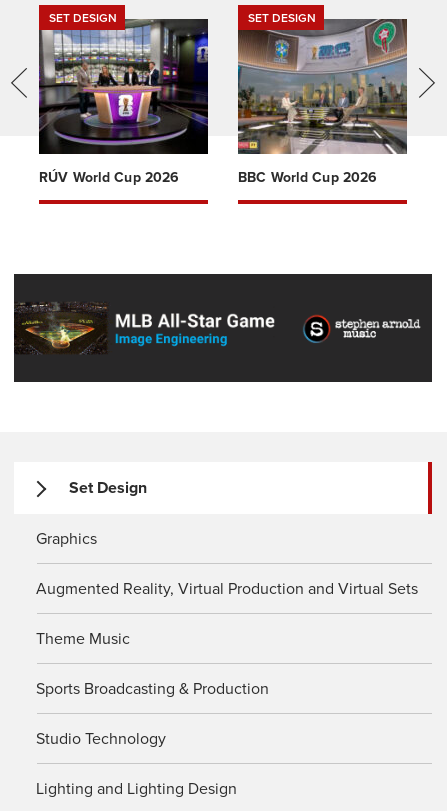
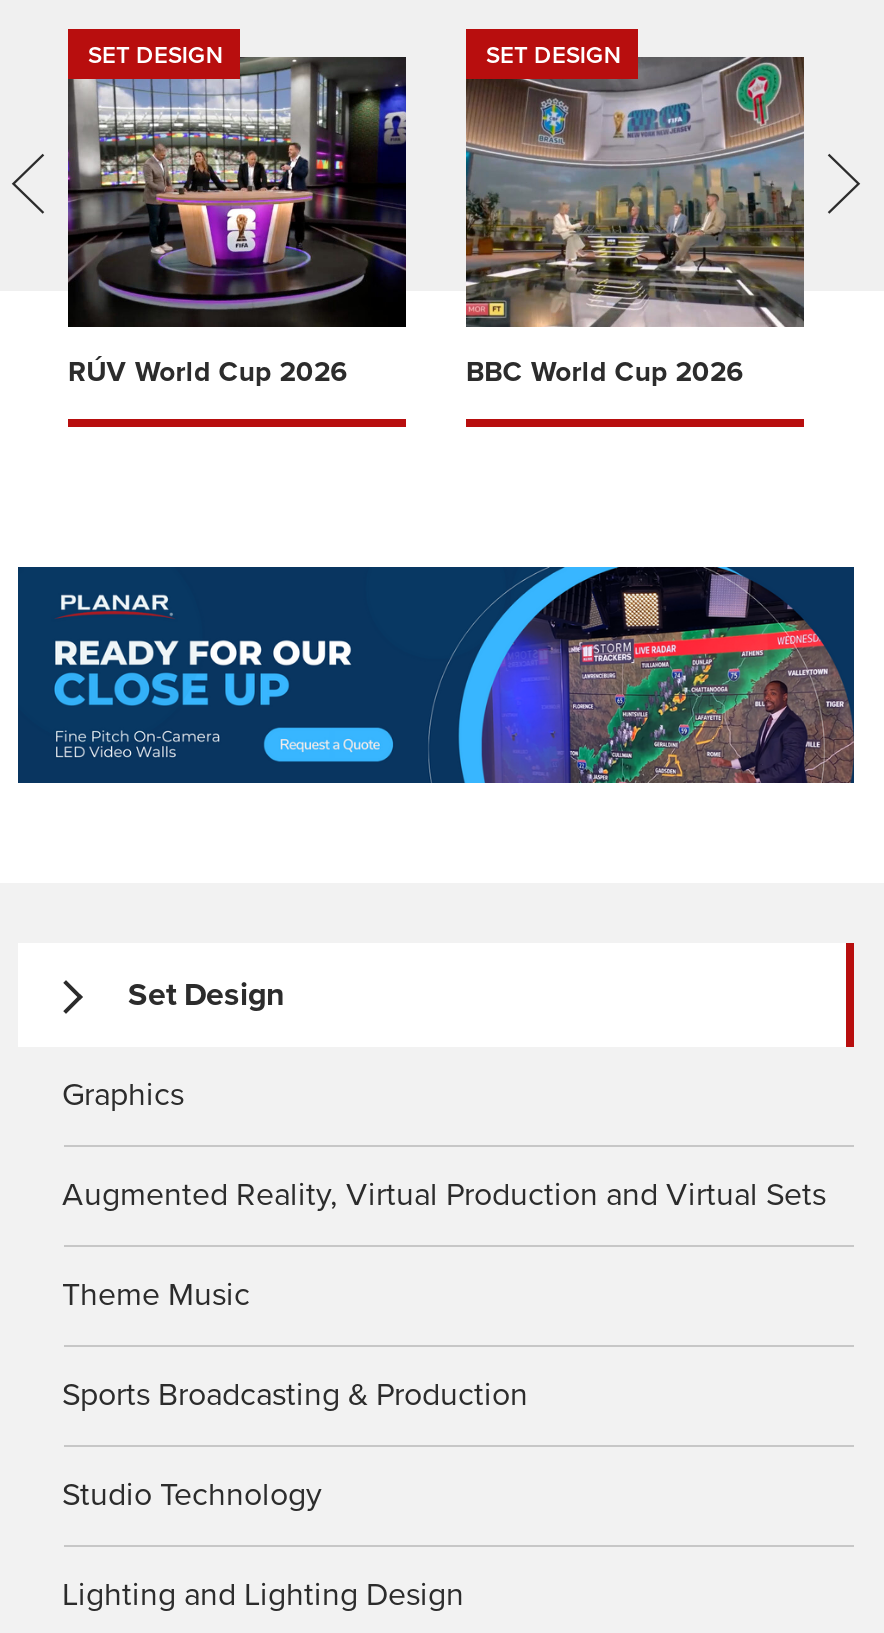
[14,273,432,383] [image] -> [18,565,854,785] [image]

